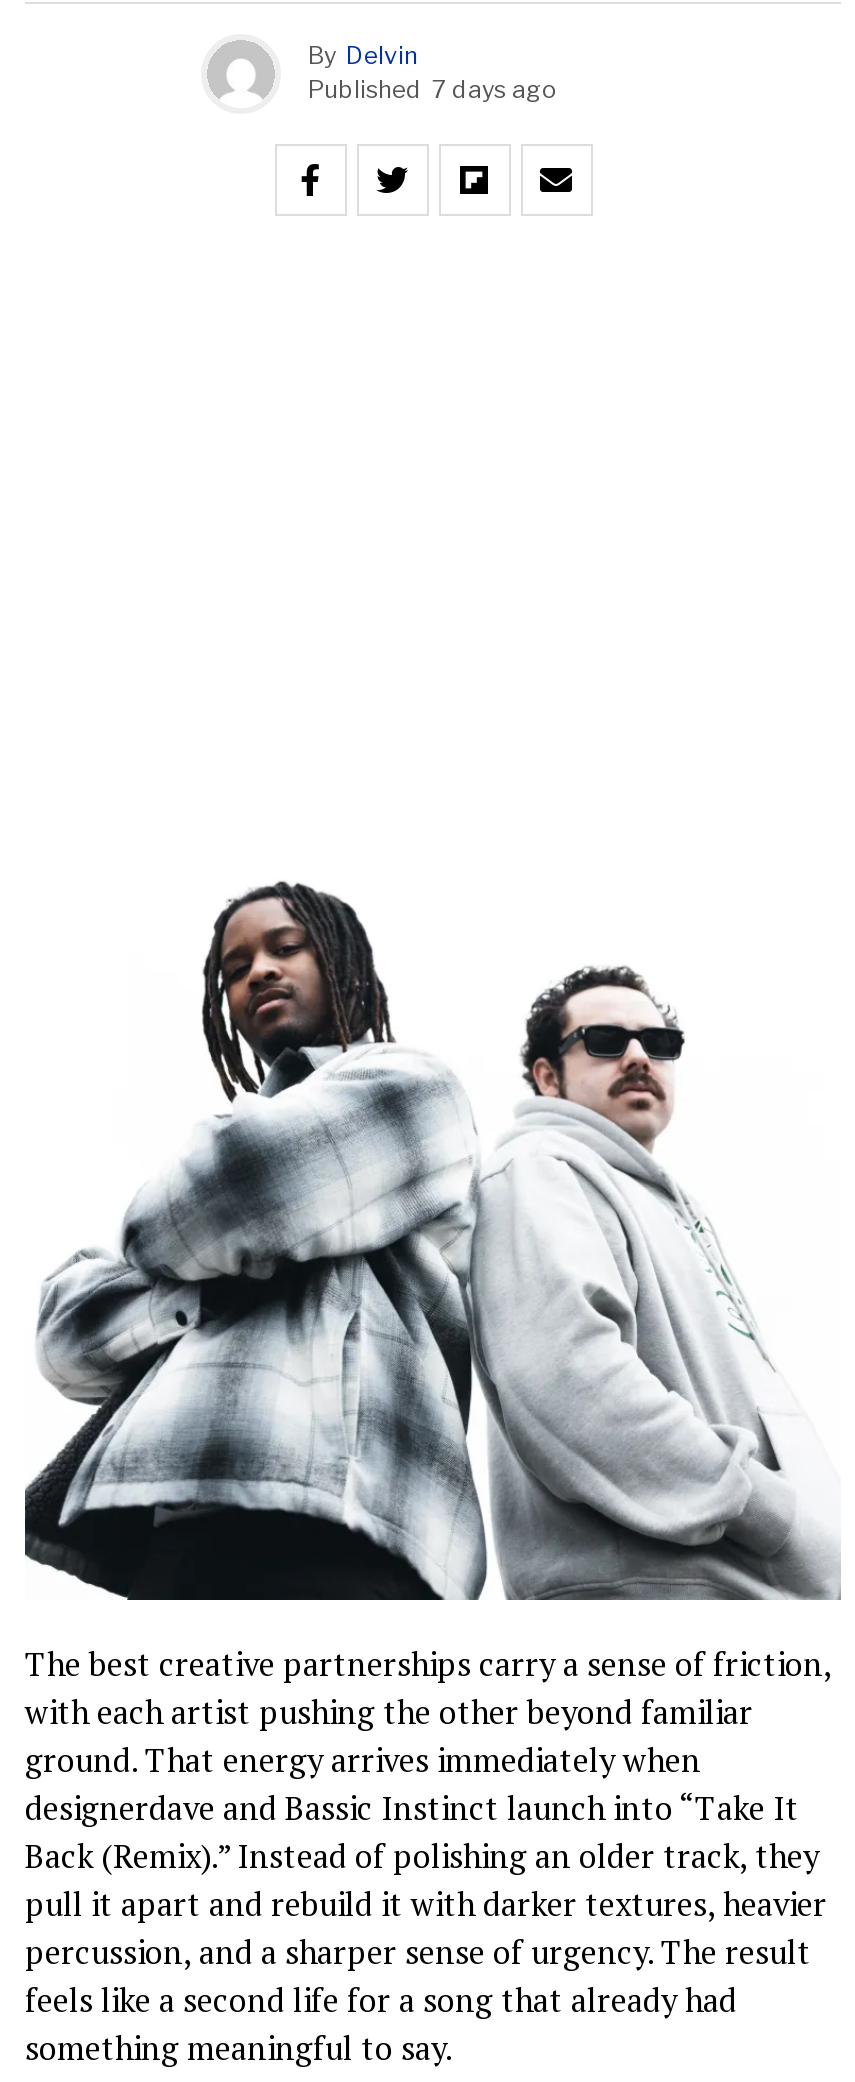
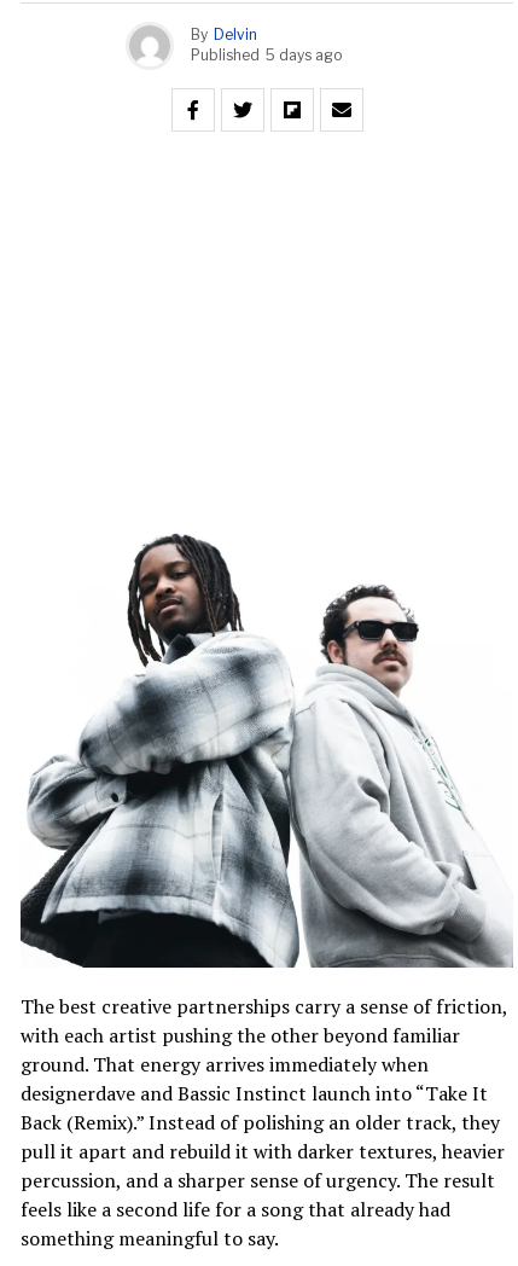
[308,75,556,105] Published 7 days ago -> [191,46,342,65] Published 5 days ago

